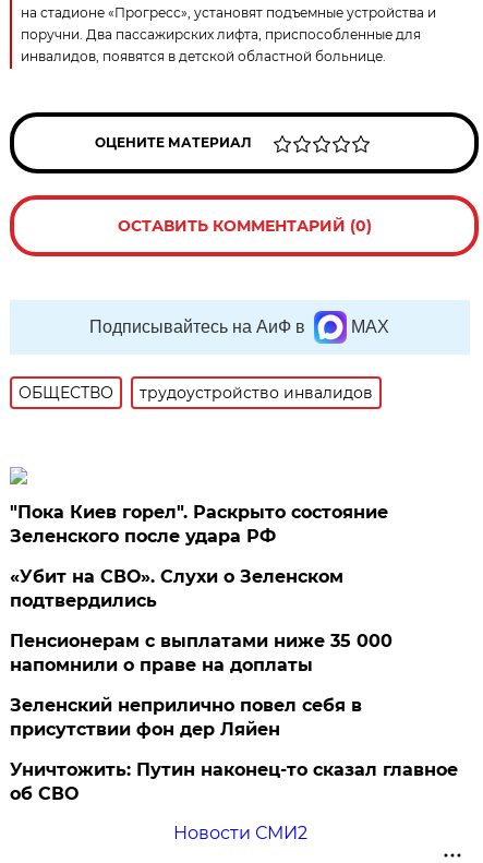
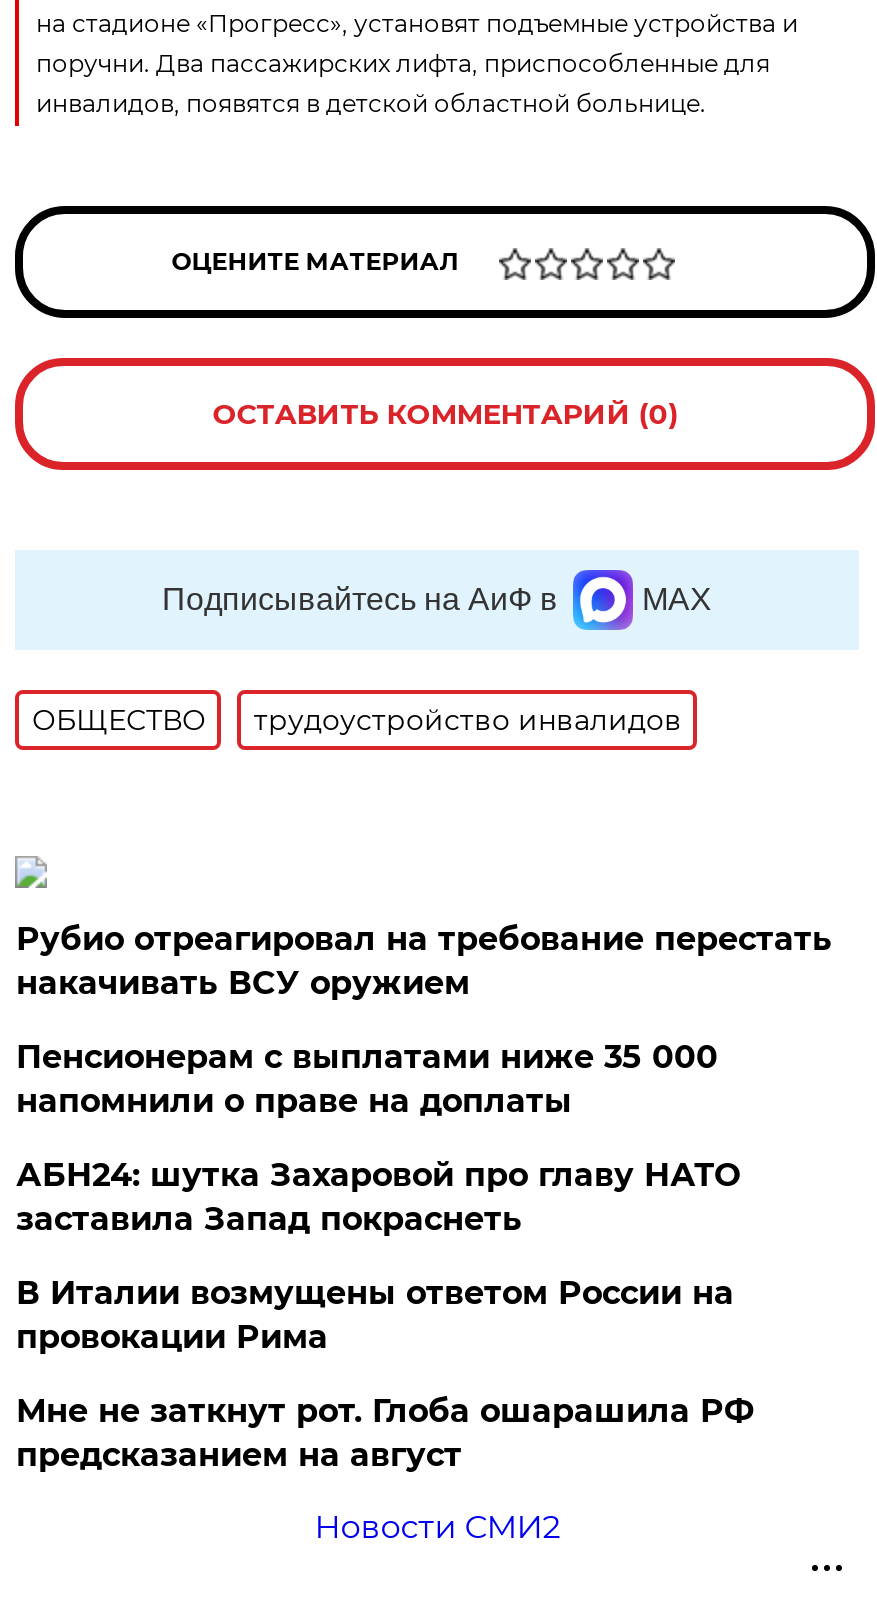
[10,502,389,611] "Пока Киев горел". Раскрыто состояние | Зеленского после удара РФ | «Убит на СВО». Слухи о Зеленском | подтвердились -> [16,920,832,1002] Рубио отреагировал на требование перестать | накачивать ВСУ оружием
moved [10,631,393,675] -> [16,1038,718,1120]: Пенсионерам с выплатами ниже 35 000 | напомнили о праве на доплаты
[10,695,458,804] Зеленский неприлично повел cебя в | присутствии фон дер Ляйен | Уничтожить: Путин наконец-то сказал главное | об СВО -> [16,1156,754,1474] АБН24: шутка Захаровой про главу НАТО | заставила Запад покраснеть | В Италии возмущены ответом России на | провокации Рима | Мне не заткнут рот. Глоба ошарашила РФ | предсказанием на август

